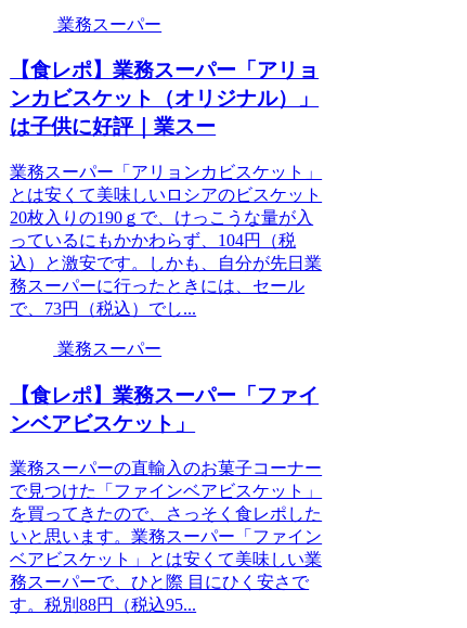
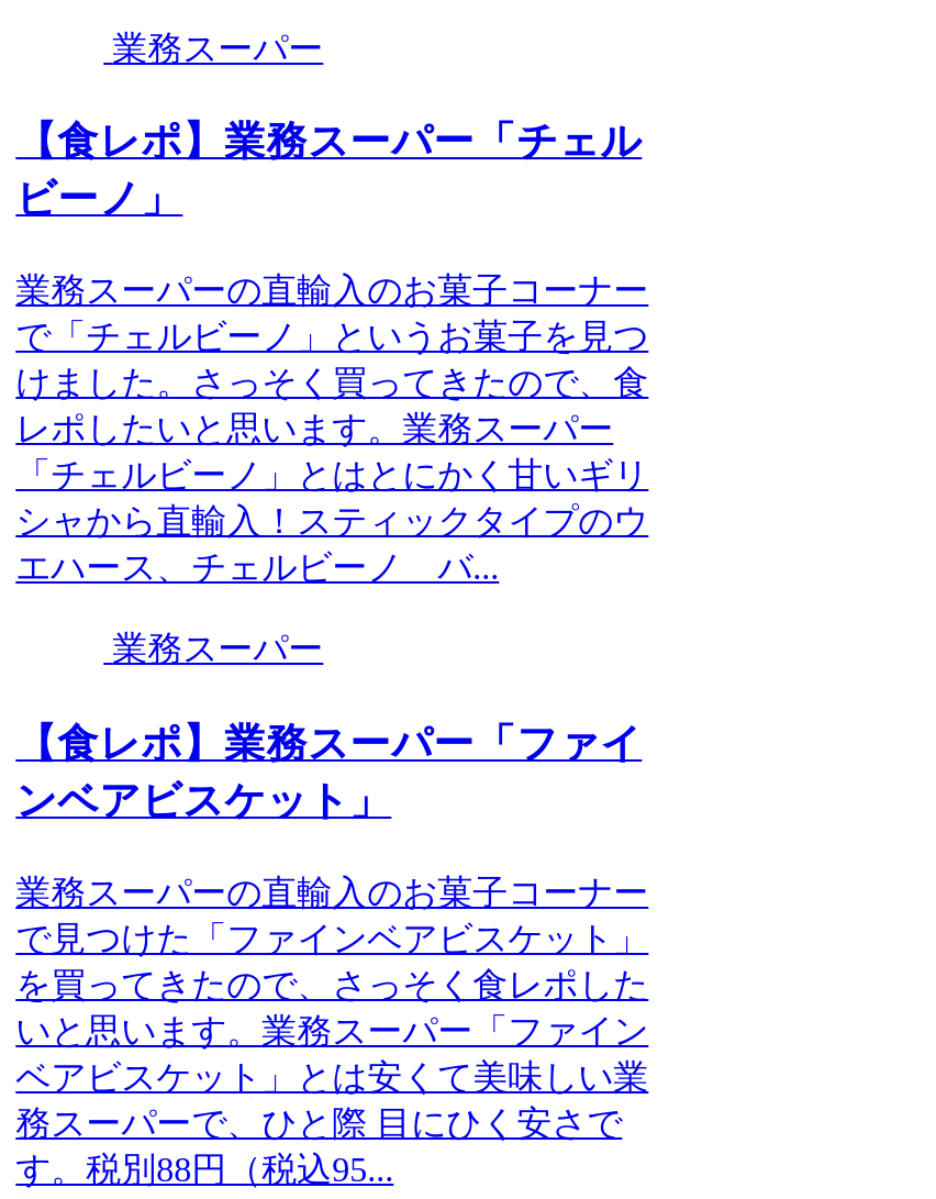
[10,59,319,138] 【食レポ】業務スーパー「アリョ | ンカビスケット（オリジナル）」 | は子供に好評｜業スー -> [16,118,642,222] 【食レポ】業務スーパー「チェル | ビーノ」
[10,163,322,318] 業務スーパー「アリョンカビスケット」 | とは安くて美味しいロシアのビスケット | 20枚入りの190ｇで、けっこうな量が入 | っているにもかかわらず、104円（税 | 込）と激安です。しかも、自分が先日業 | 務スーパーに行ったときには、セール | で、73円（税込）でし... -> [16,271,649,586] 業務スーパーの直輸入のお菓子コーナー | で「チェルビーノ」というお菓子を見つ | けました。さっそく買ってきたので、食 | レポしたいと思います。業務スーパー | 「チェルビーノ」とはとにかく甘いギリ | シャから直輸入！スティックタイプのウ | エハース、チェルビーノ バ...

